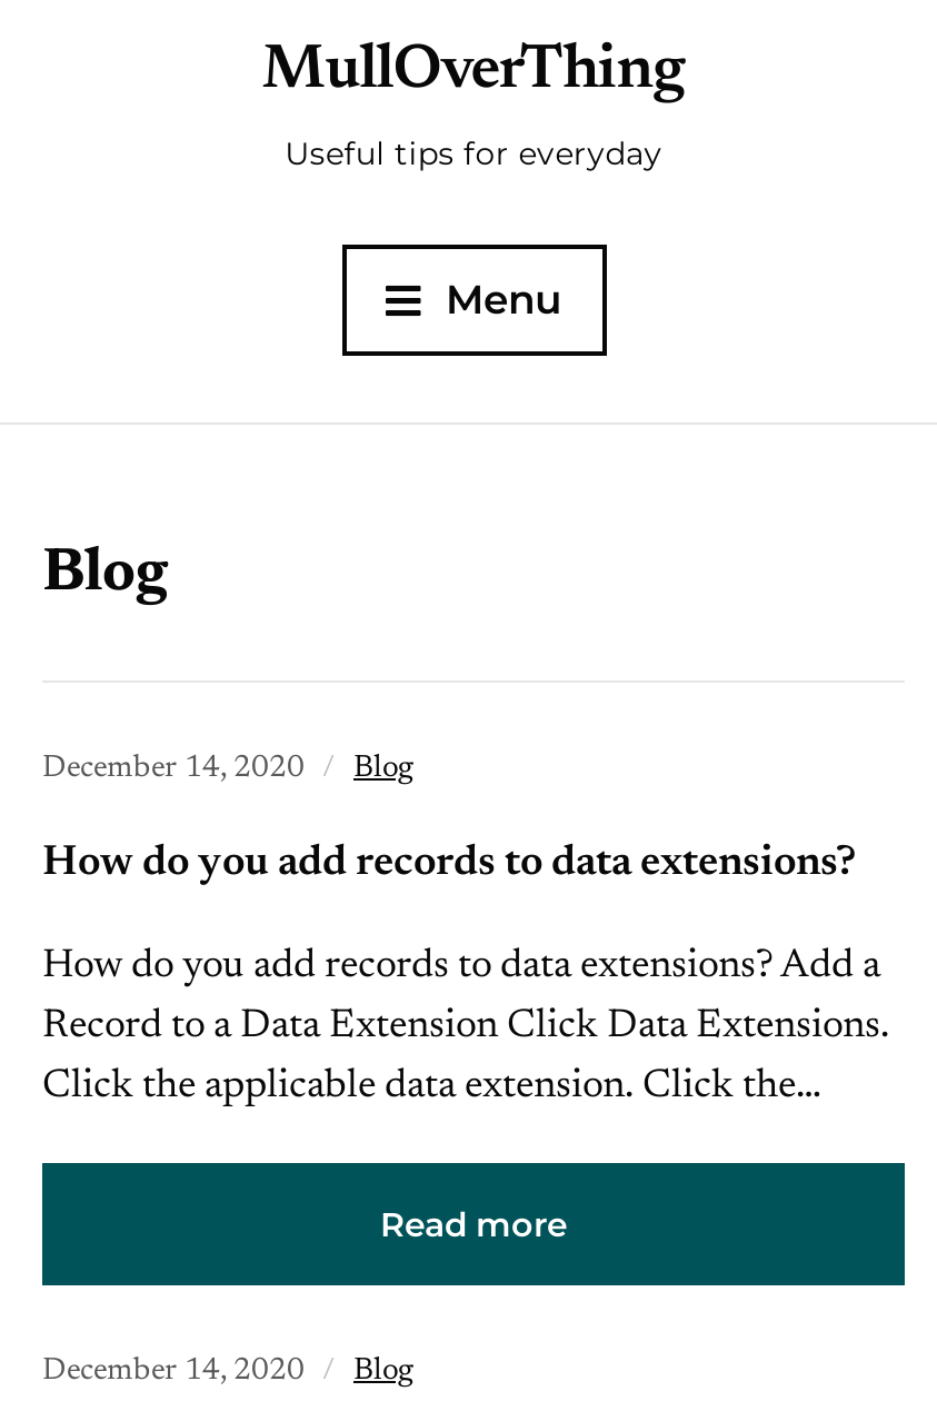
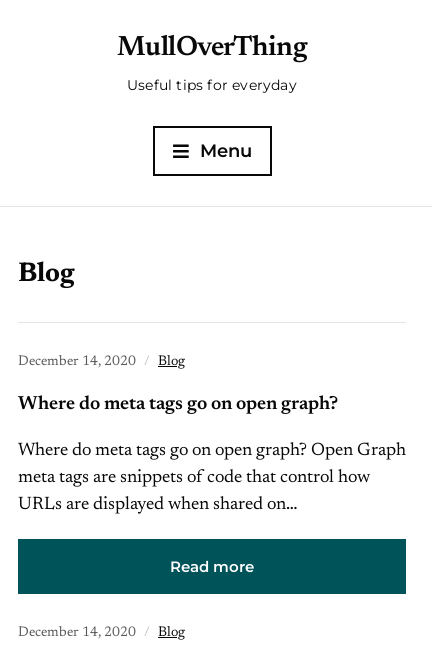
[42,843,856,885] How do you add records to data extensions? -> [18,395,338,414] Where do meta tags go on open graph?
[42,947,880,987] How do you add records to data extensions? Add a -> [18,442,406,460] Where do meta tags go on open graph? Open Graph
[42,1007,889,1047] Record to a Data Extension Click Data Extensions. -> [18,469,370,487] meta tags are snippets of code that control how
[42,1067,823,1107] Click the applicable data extension. Click the… -> [18,496,298,514] URLs are displayed when shared on…

